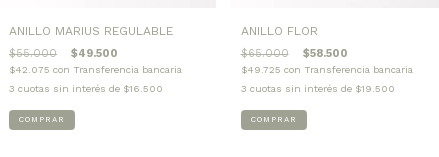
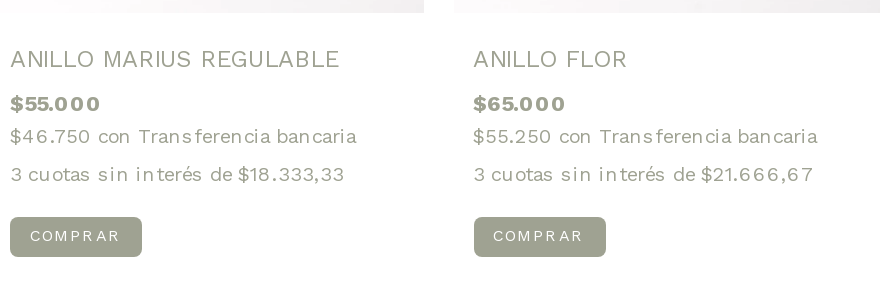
[9,46,182,74] $49.500 | $42.075 con Transferencia bancaria -> [10,124,356,146] $46.750 con Transferencia bancaria
[240,46,412,74] $58.500 | $49.725 con Transferencia bancaria -> [473,124,817,146] $55.250 con Transferencia bancaria
[9,82,163,93] 3 cuotas sin interés de $16.500 -> [10,162,344,184] 3 cuotas sin interés de $18.333,33
[240,82,394,93] 3 cuotas sin interés de $19.500 -> [473,162,813,184] 3 cuotas sin interés de $21.666,67

